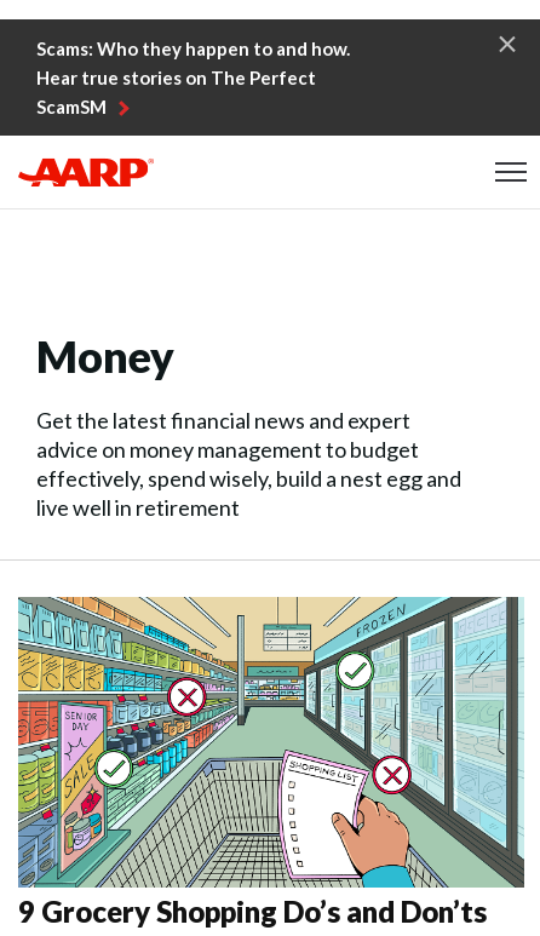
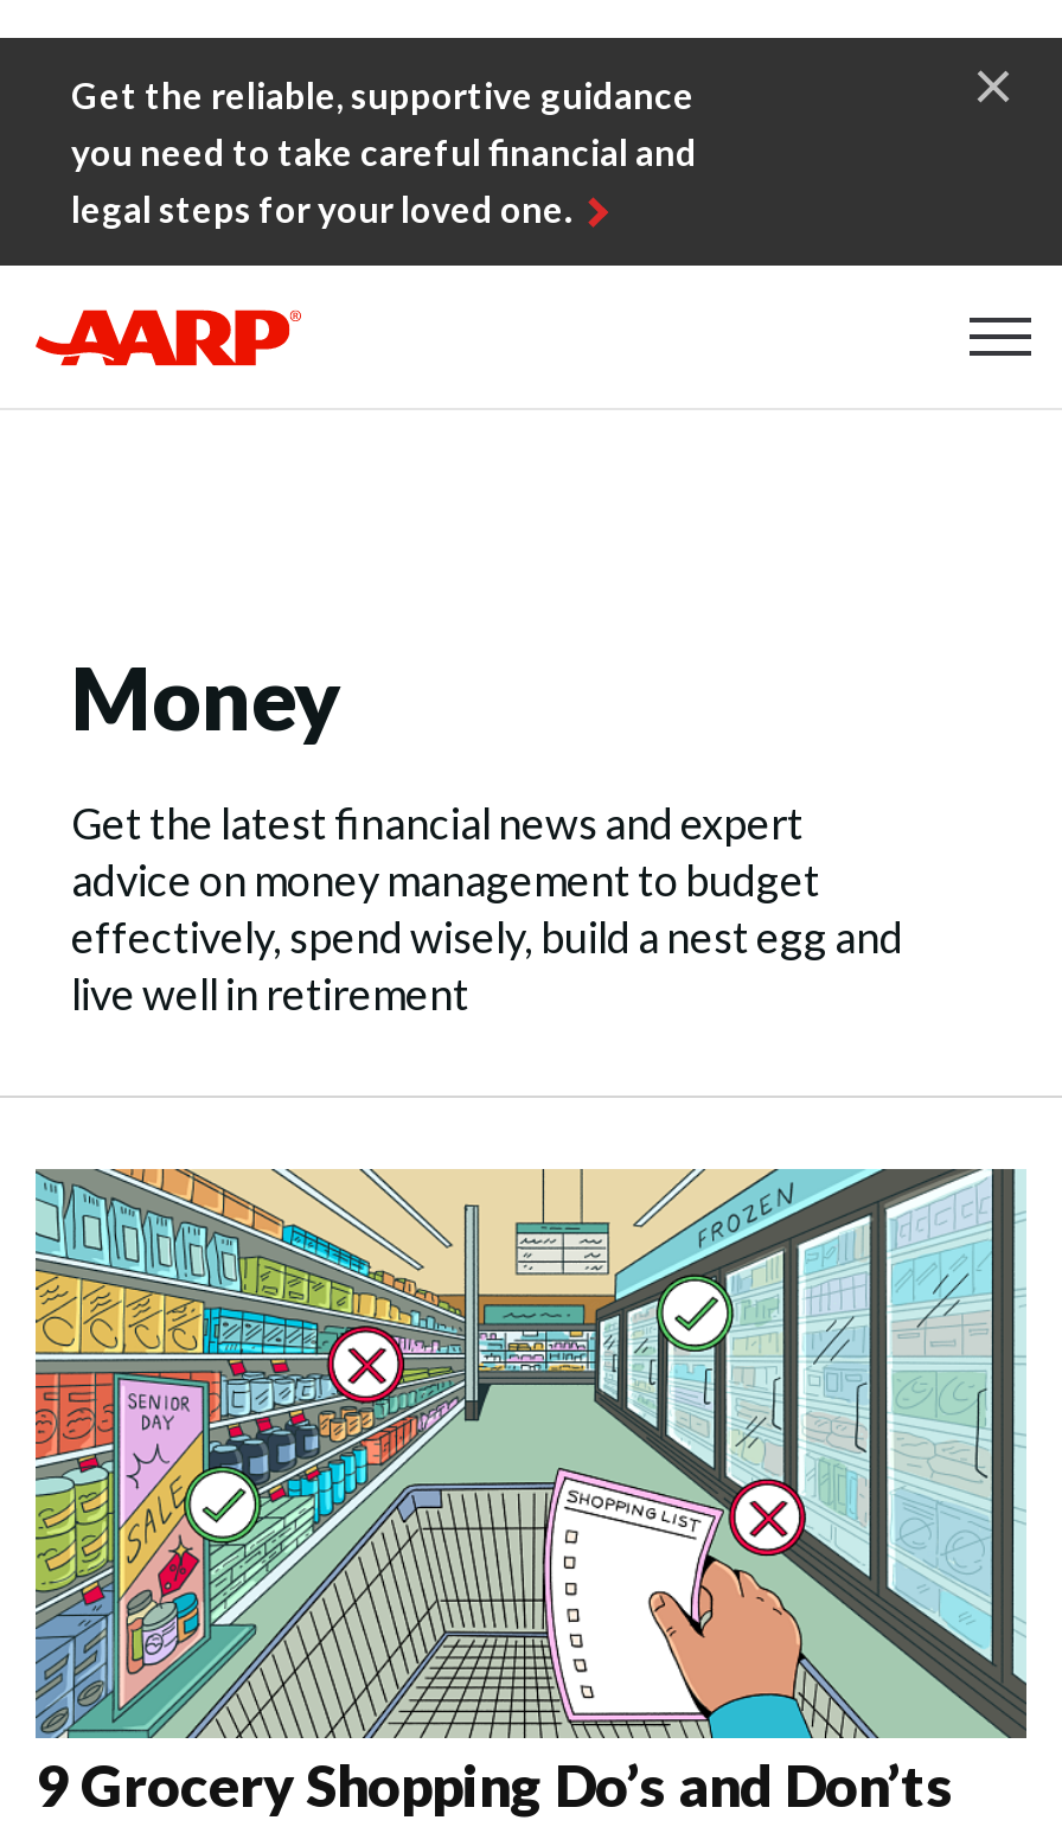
[36,37,350,117] Scams: Who they happen to and how. | Hear true stories on The Perfect | ScamSM -> [71,73,697,230] Get the reliable, supportive guidance | you need to take careful financial and | legal steps for your loved one.

